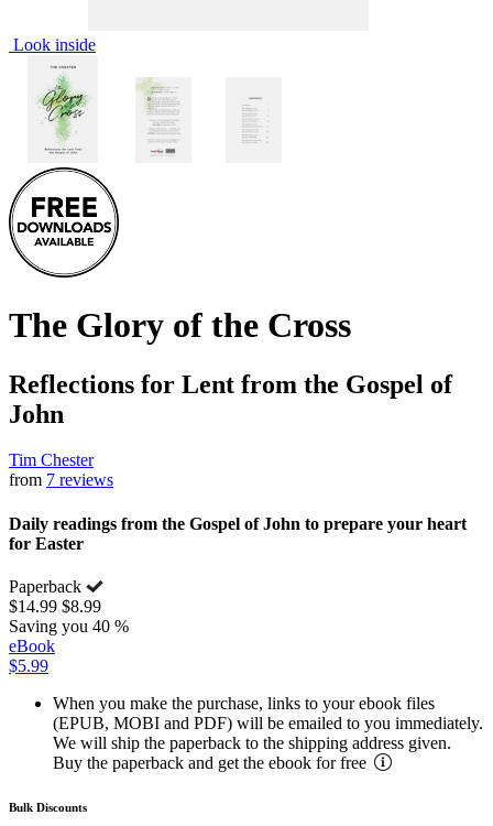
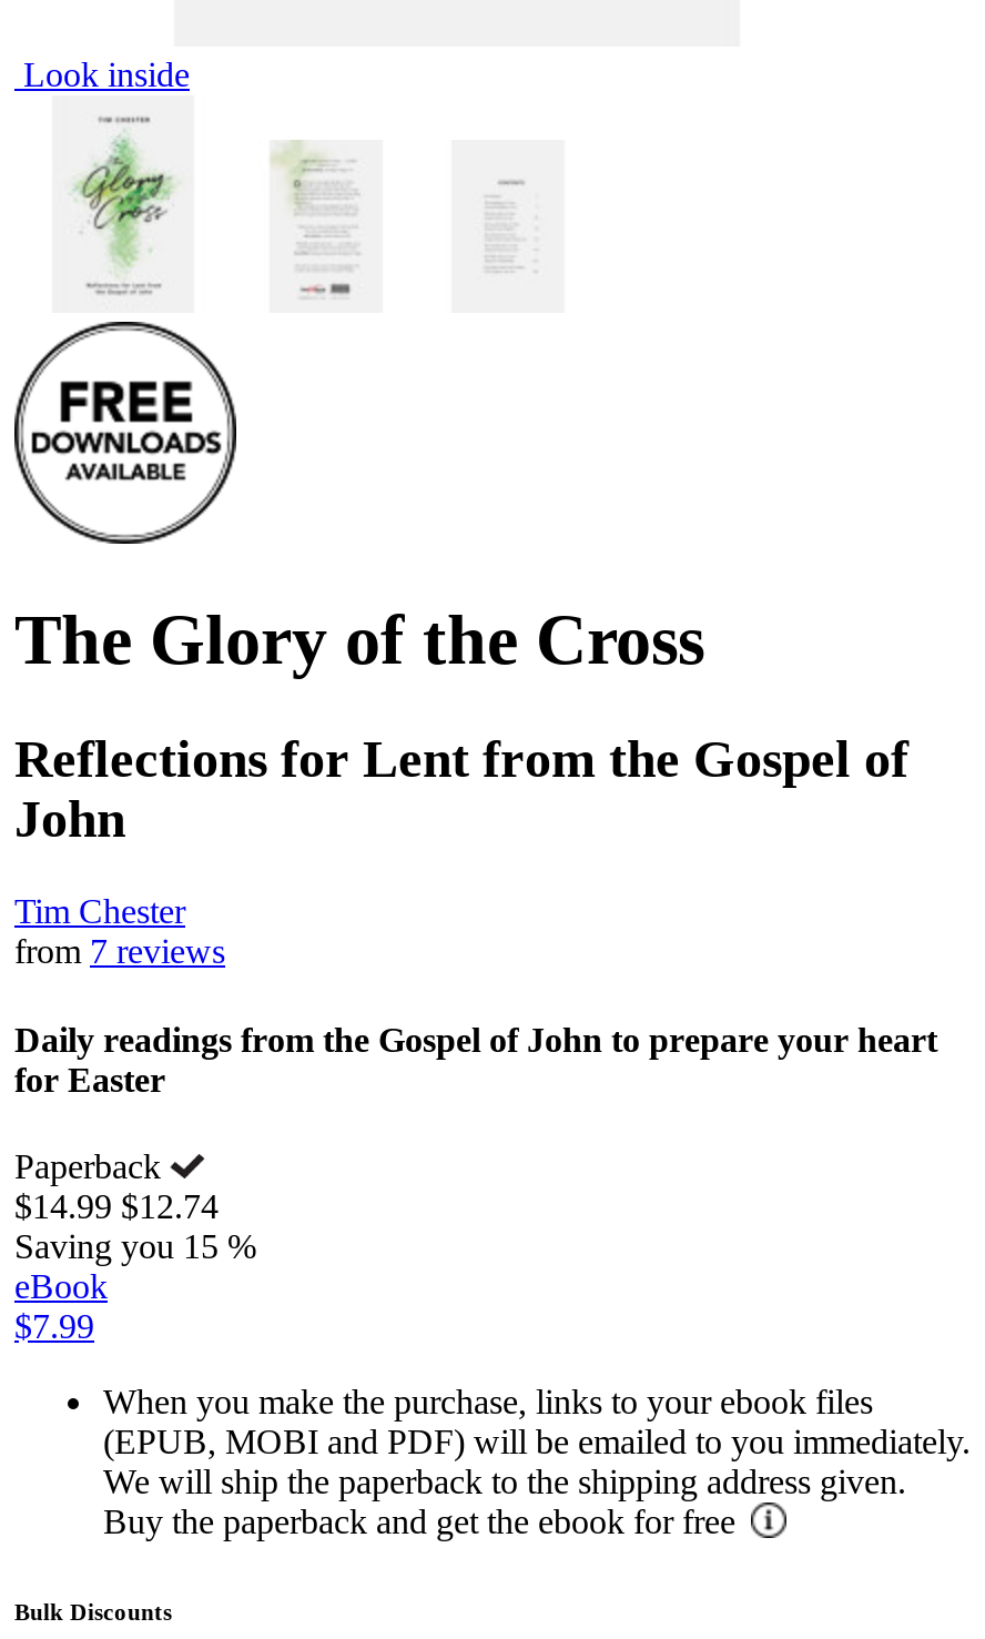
[9,597,101,616] $14.99 $8.99 -> [14,1187,219,1225] $14.99 $12.74
[9,617,129,635] Saving you 40 % -> [14,1227,256,1265] Saving you 15 %
[9,656,48,675] $5.99 -> [14,1307,94,1345] $7.99

